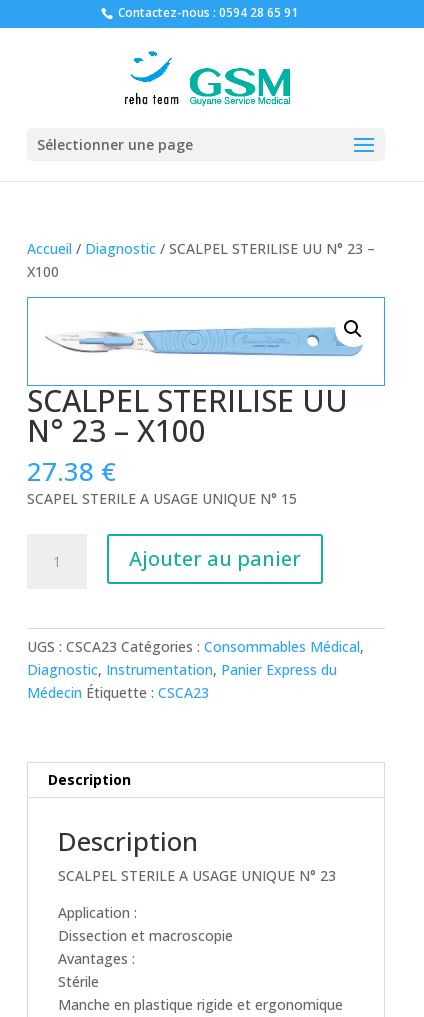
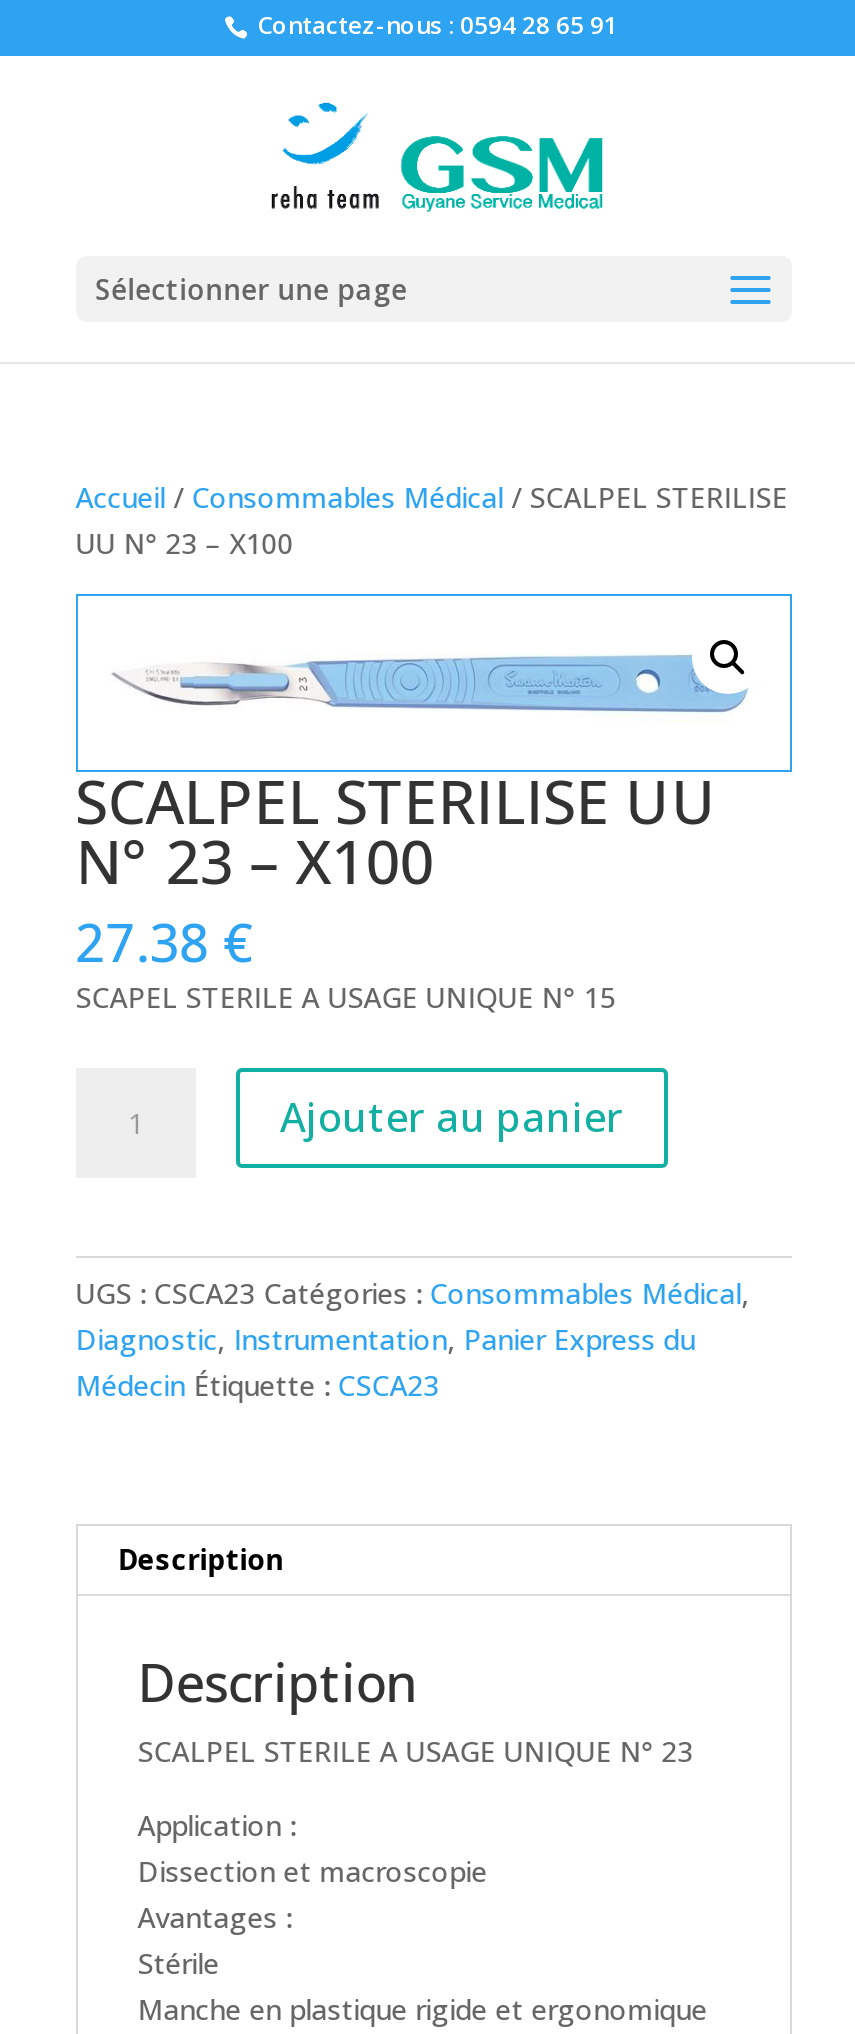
[27,239,375,281] Accueil / Diagnostic / SCALPEL STERILISE UU N° 23 – | X100 -> [76,478,788,562] Accueil / Consommables Médical / SCALPEL STERILISE | UU N° 23 – X100

